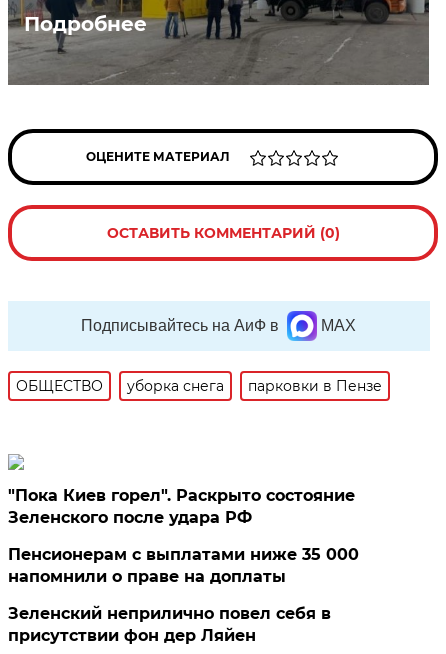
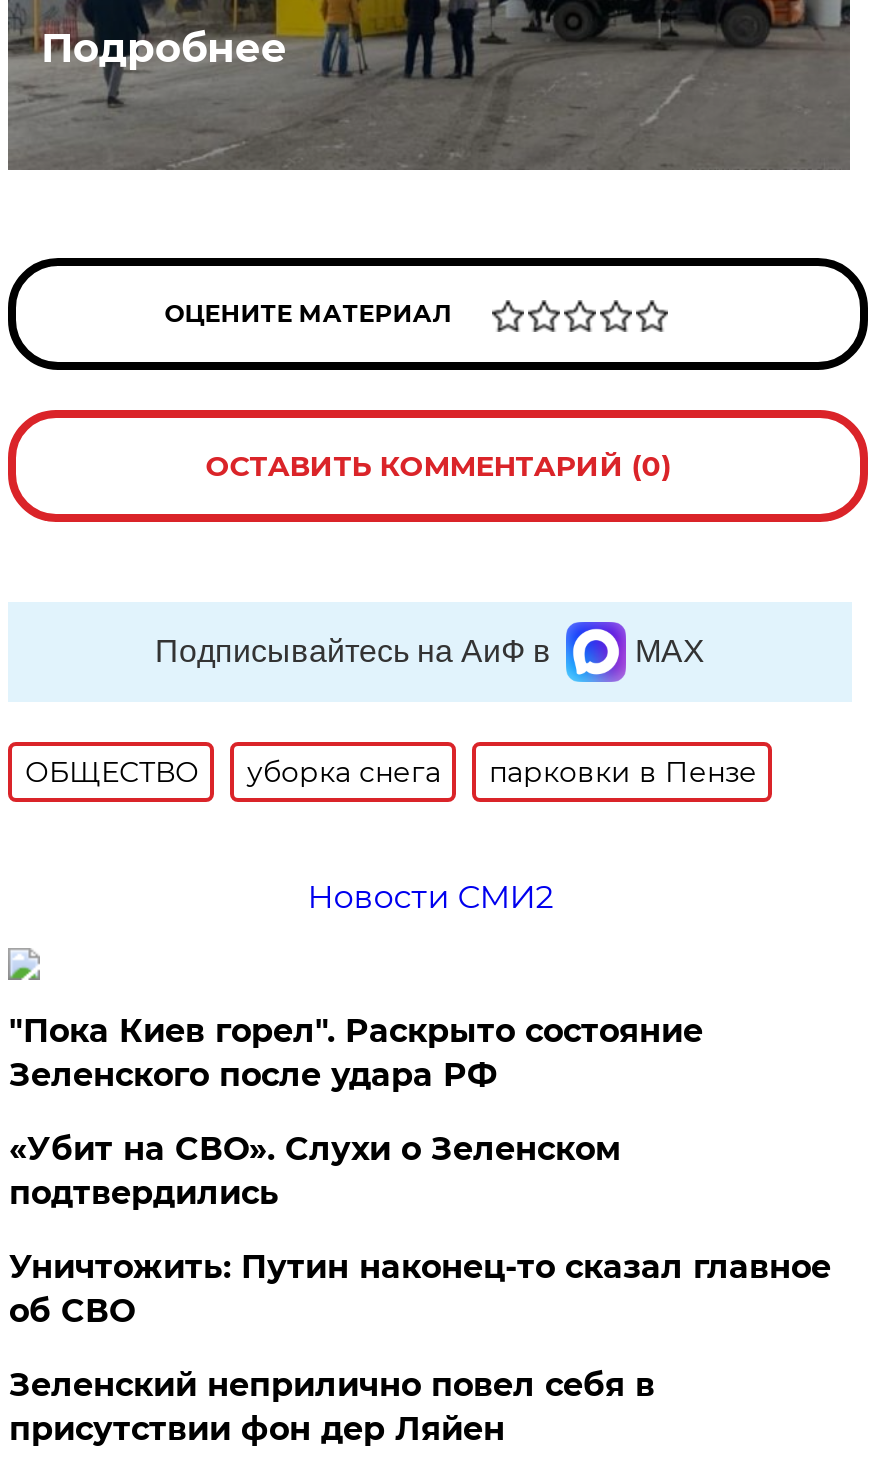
none -> [307,878,553,916] Новости СМИ2
[8,545,359,586] Пенсионерам с выплатами ниже 35 000 | напомнили о праве на доплаты -> [9,1130,831,1330] «Убит на СВО». Слухи о Зеленском | подтвердились | Уничтожить: Путин наконец-то сказал главное | об СВО

